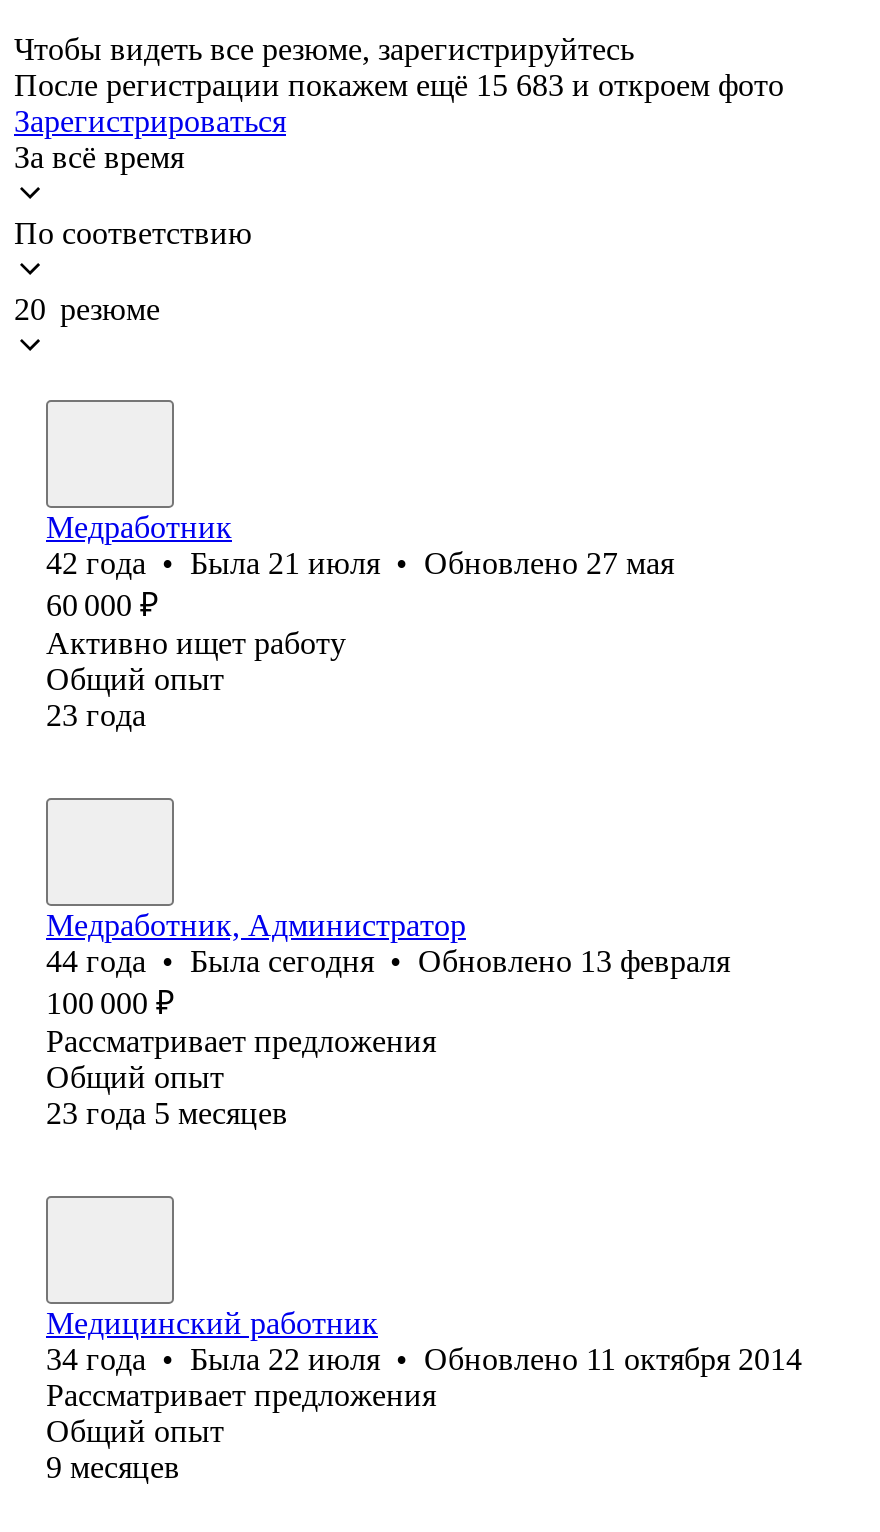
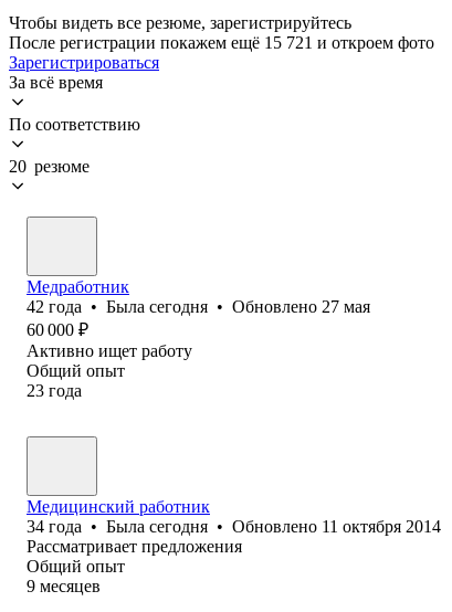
[14,68,784,102] После регистрации покажем ещё 15 683 и откроем фото -> [9,33,434,52] После регистрации покажем ещё 15 721 и откроем фото
[46,546,674,580] 42 года • Была 21 июля • Обновлено 27 мая -> [27,297,370,316] 42 года • Была сегодня • Обновлено 27 мая
[46,908,730,1130] Медработник, Администратор | 44 года • Была сегодня • Обновлено 13 февраля | 100 000 ₽ | Рассматривает предложения | Общий опыт | 23 года 5 месяцев -> none
[46,1342,802,1376] 34 года • Была 22 июля • Обновлено 11 октября 2014 -> [27,517,441,536] 34 года • Была сегодня • Обновлено 11 октября 2014

